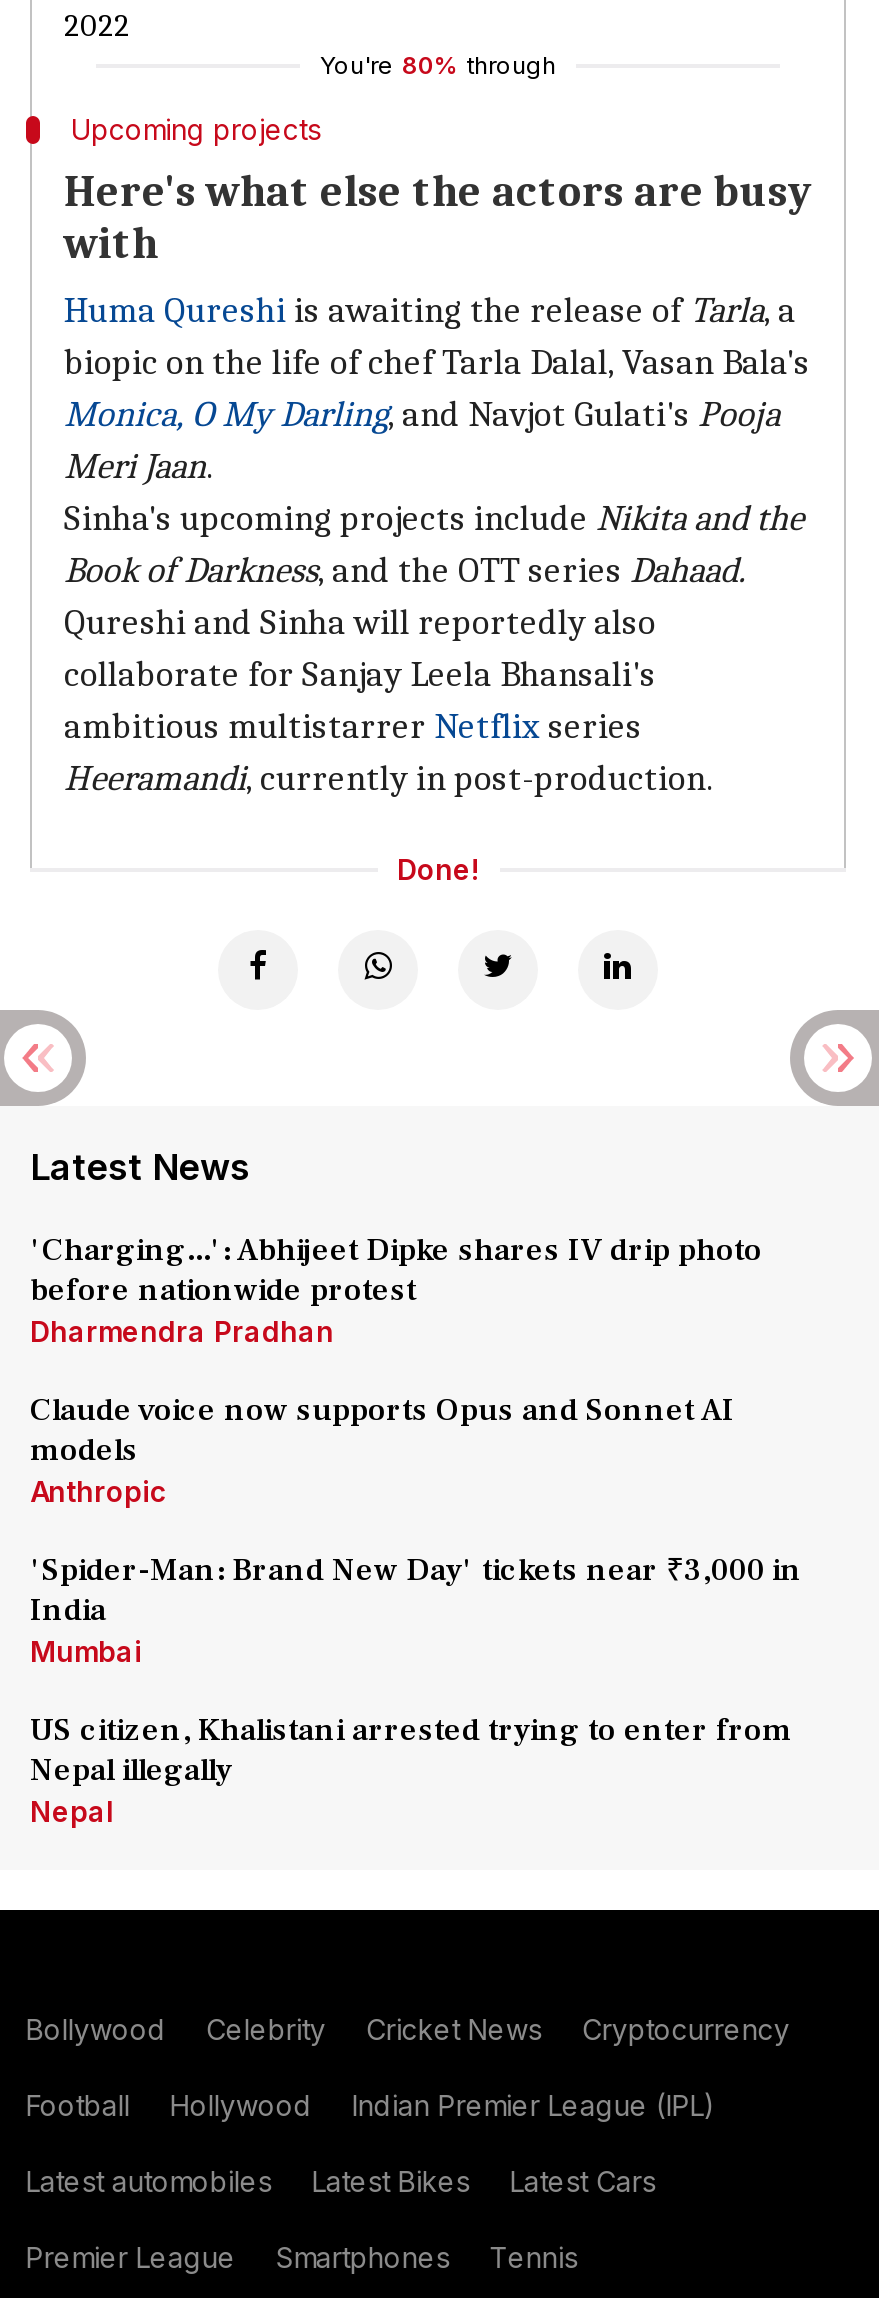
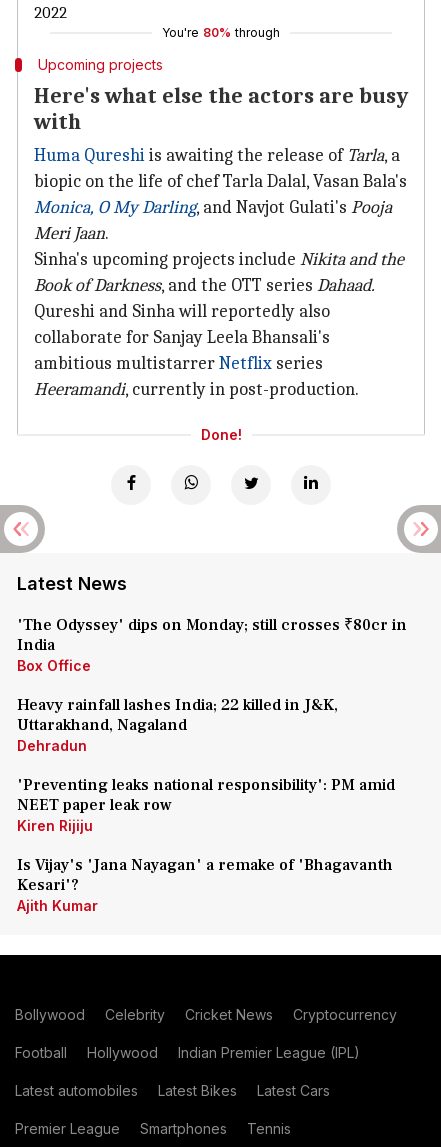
[30,1230,802,1590] 'Charging...': Abhijeet Dipke shares IV drip photo | before nationwide protest | Dharmendra Pradhan | Claude voice now supports Opus and Sonnet AI | models | Anthropic | 'Spider-Man: Brand New Day' tickets near ₹3,000 in -> [17,615,407,635] 'The Odyssey' dips on Monday; still crosses ₹80cr in
moved [30,1590,106,1630] -> [17,635,55,655]: India
[30,1634,792,1828] Mumbai | US citizen, Khalistani arrested trying to enter from | Nepal illegally | Nepal -> [17,657,395,914] Box Office | Heavy rainfall lashes India; 22 killed in J&K, | Uttarakhand, Nagaland | Dehradun | 'Preventing leaks national responsibility': PM amid | NEET paper leak row | Kiren Rijiju | Is Vijay's 'Jana Nayagan' a remake of 'Bhagavanth | Kesari'? | Ajith Kumar

